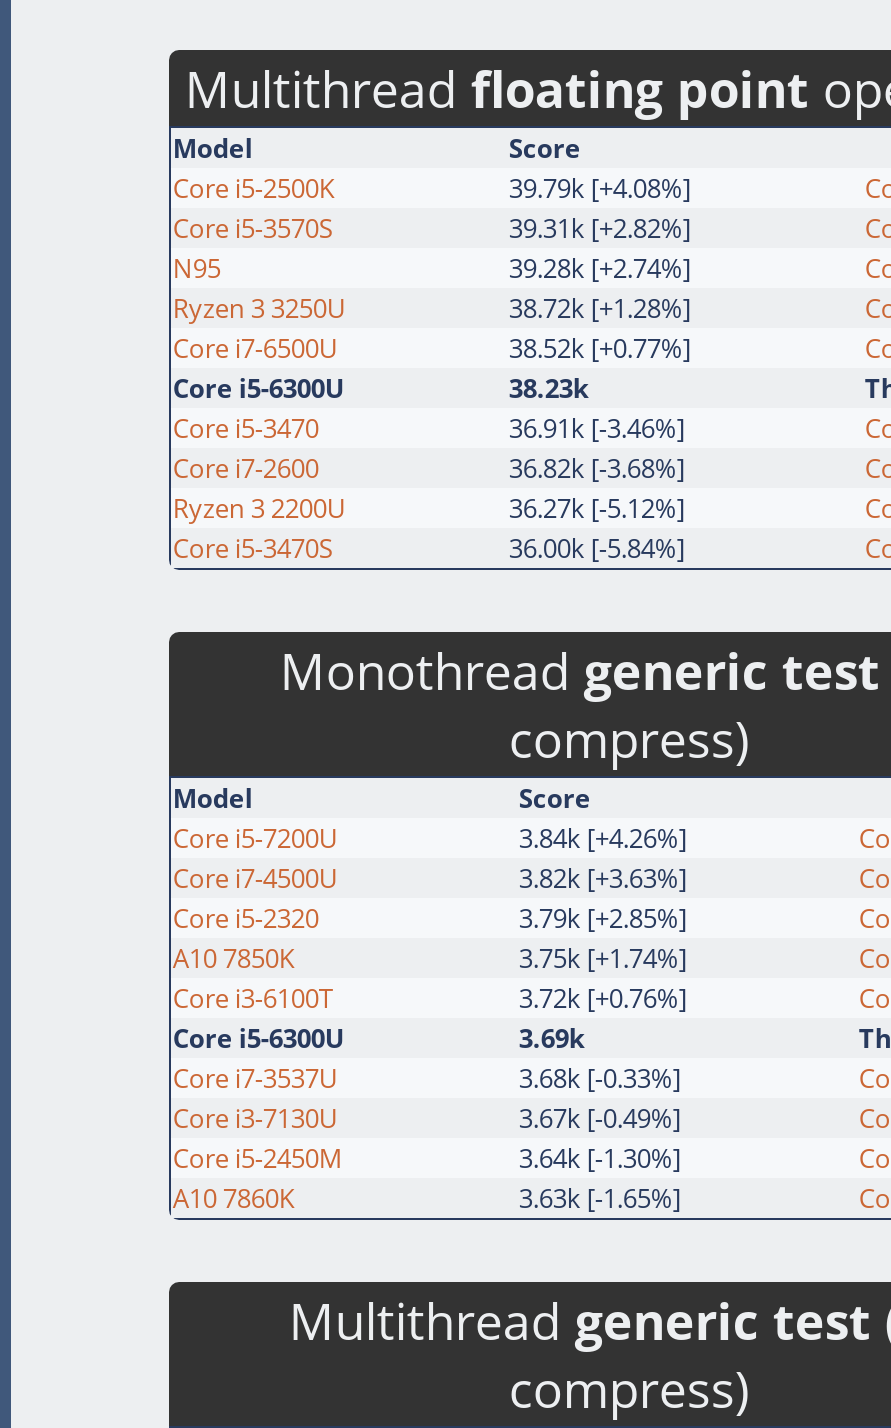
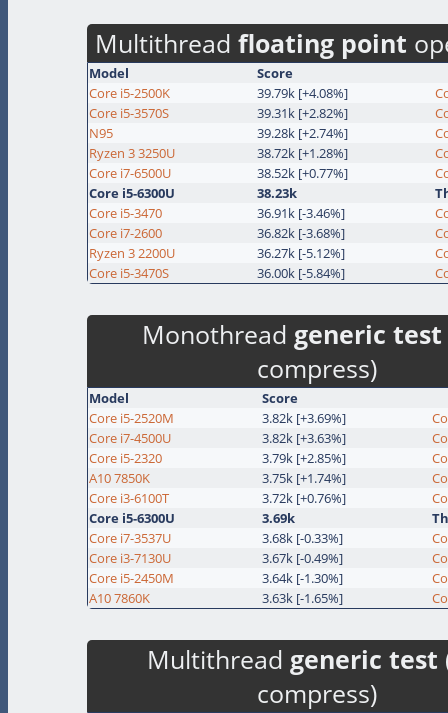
[173,820,687,856] Core i5-7200U | 3.84k [+4.26%] -> [89,409,346,427] Core i5-2520M | 3.82k [+3.69%]

